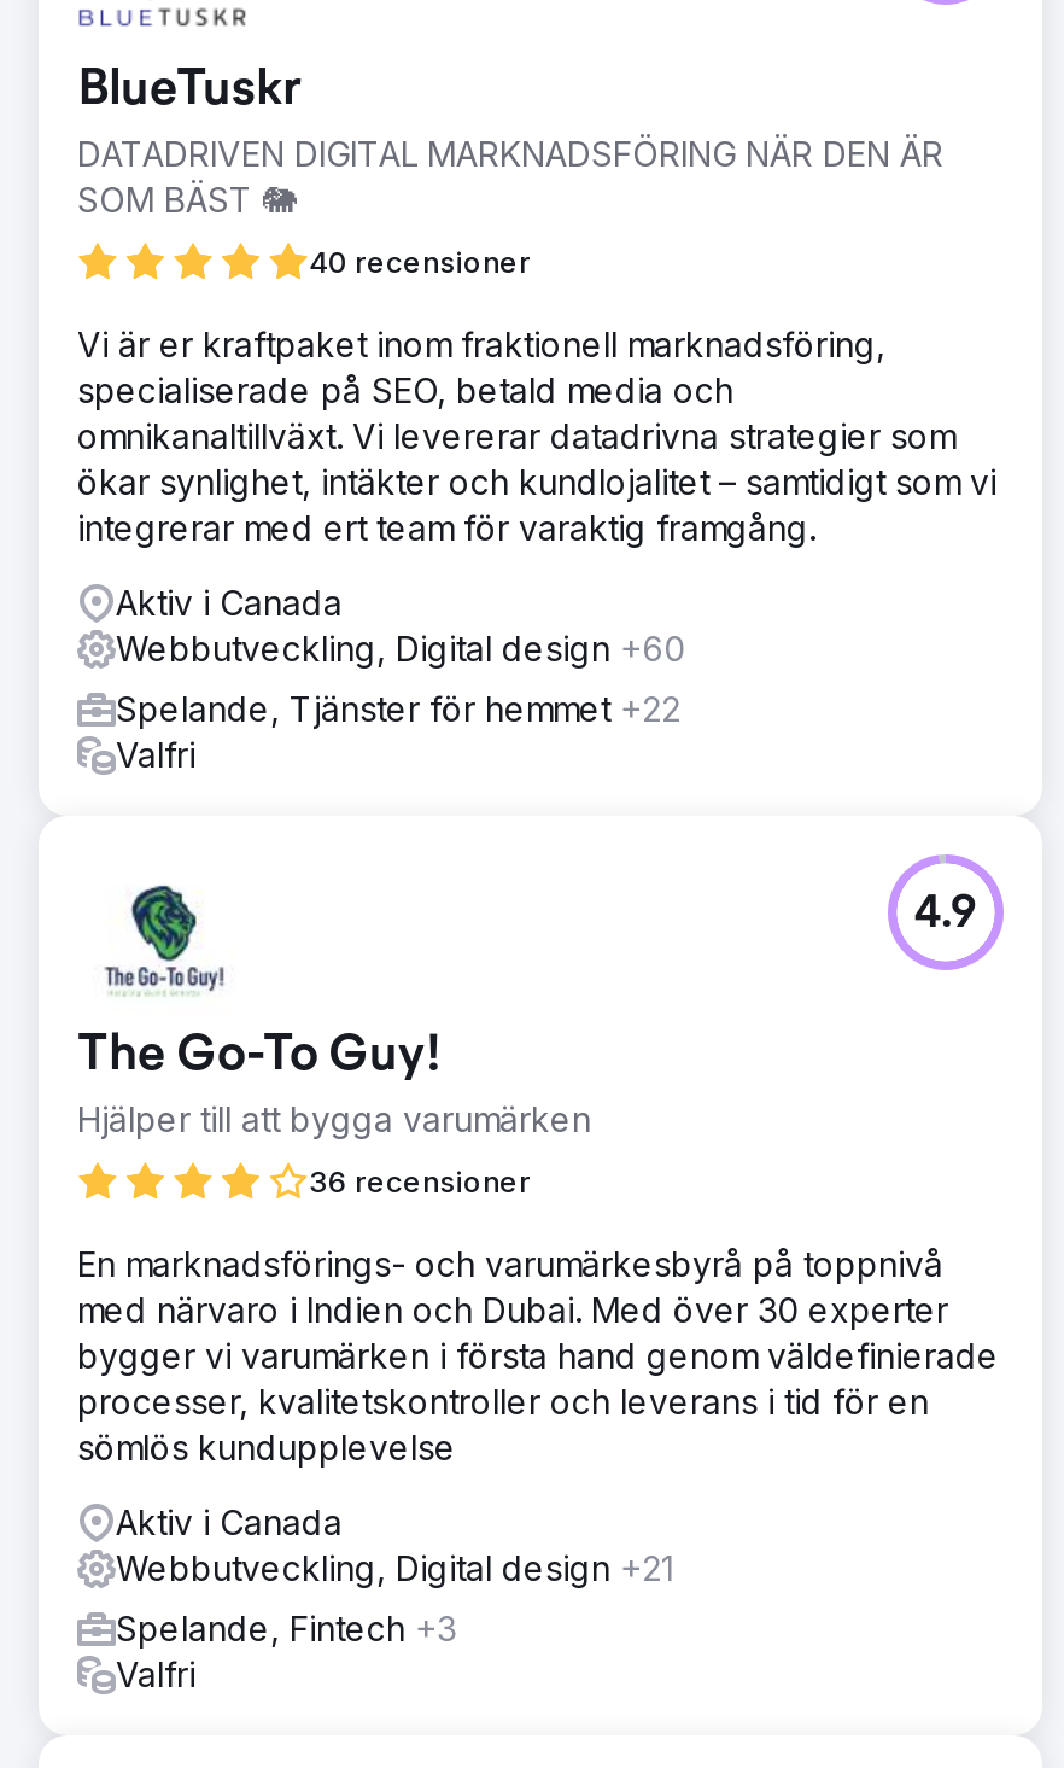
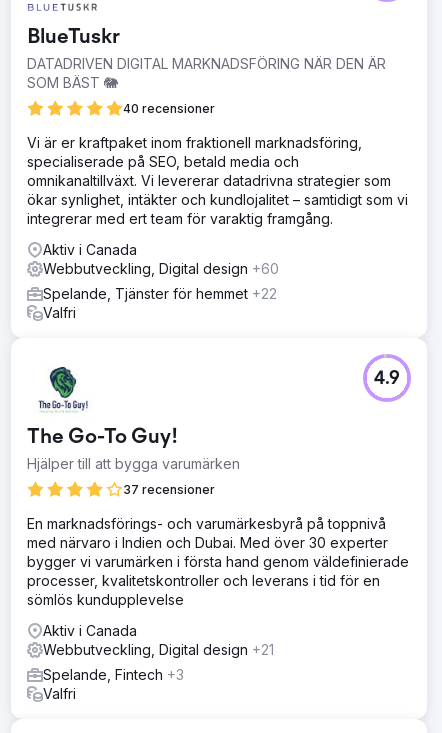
[309,1162,531,1199] 36 recensioner -> [123,482,215,497] 37 recensioner

